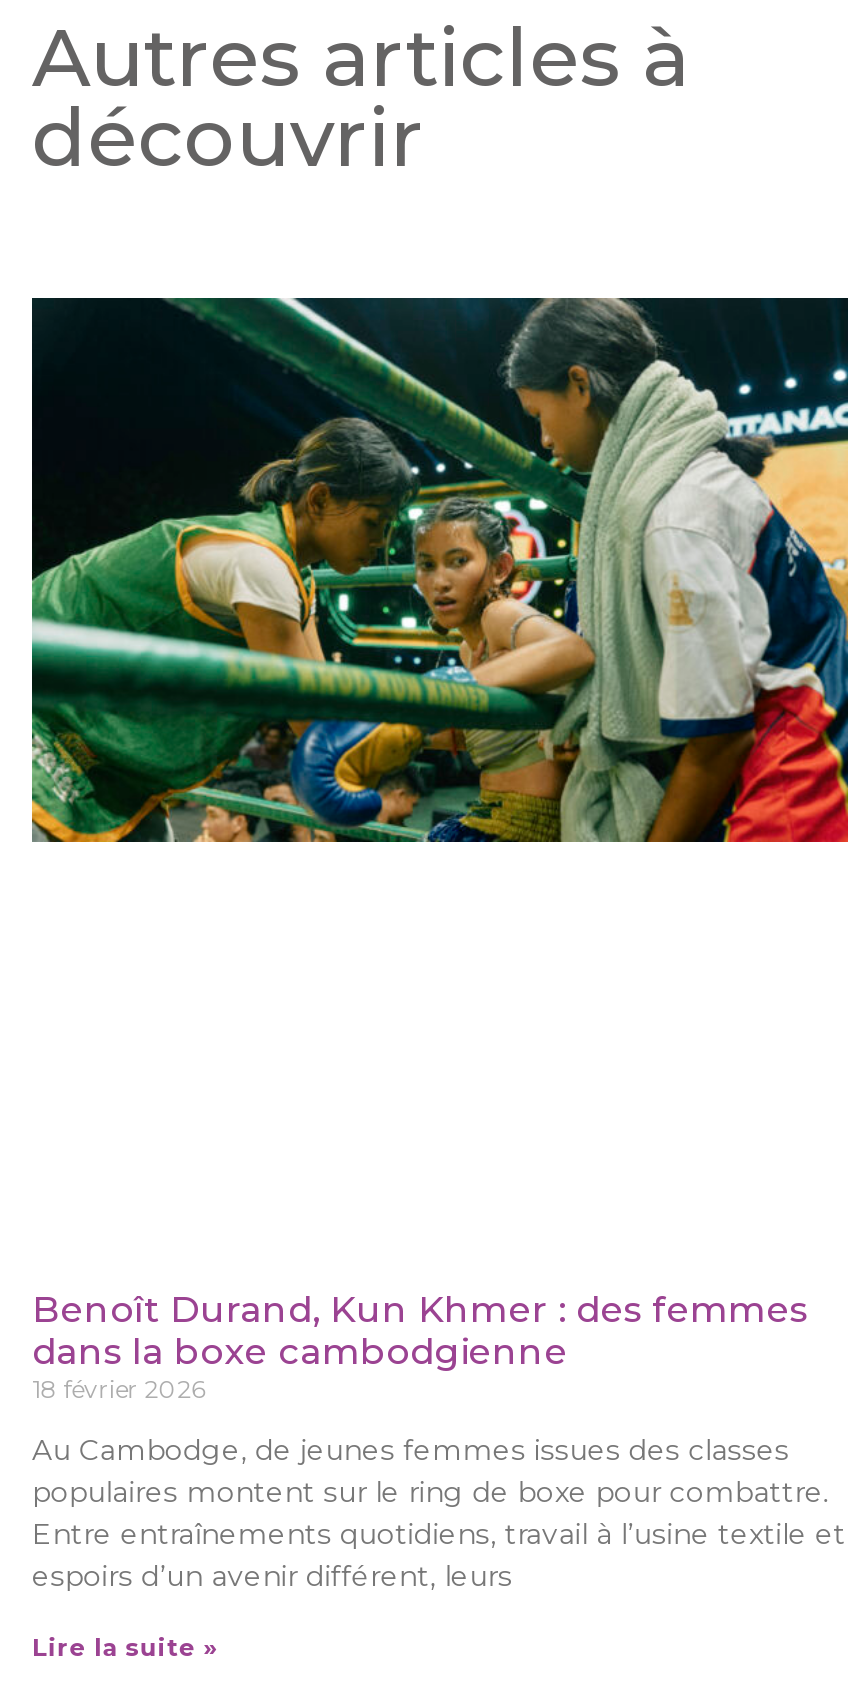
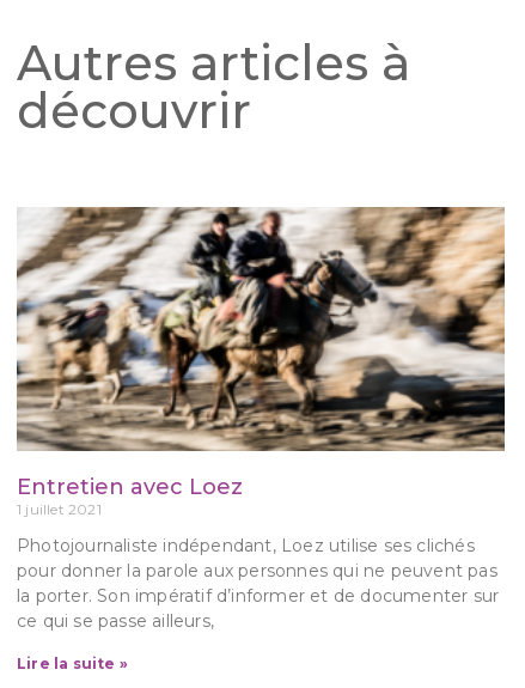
[30,295,850,845] [image] -> [16,207,506,452] [image]
[32,1289,808,1405] Benoît Durand, Kun Khmer : des femmes | dans la boxe cambodgienne | 18 février 2026 -> [17,474,243,518] Entretien avec Loez | 1 juillet 2021
[32,1433,846,1595] Au Cambodge, de jeunes femmes issues des classes | populaires montent sur le ring de boxe pour combattre. | Entre entraînements quotidiens, travail à l’usine textile et | espoirs d’un avenir différent, leurs -> [17,535,499,632] Photojournaliste indépendant, Loez utilise ses clichés | pour donner la parole aux personnes qui ne peuvent pas | la porter. Son impératif d’informer et de documenter sur | ce qui se passe ailleurs,

